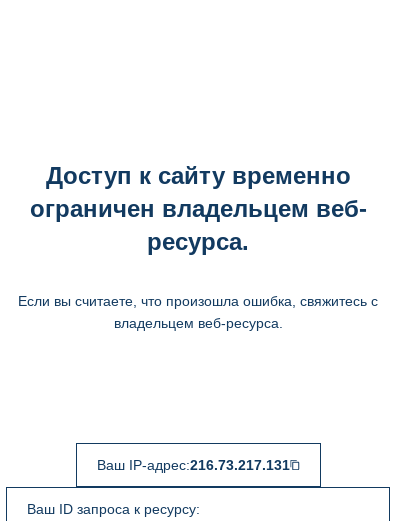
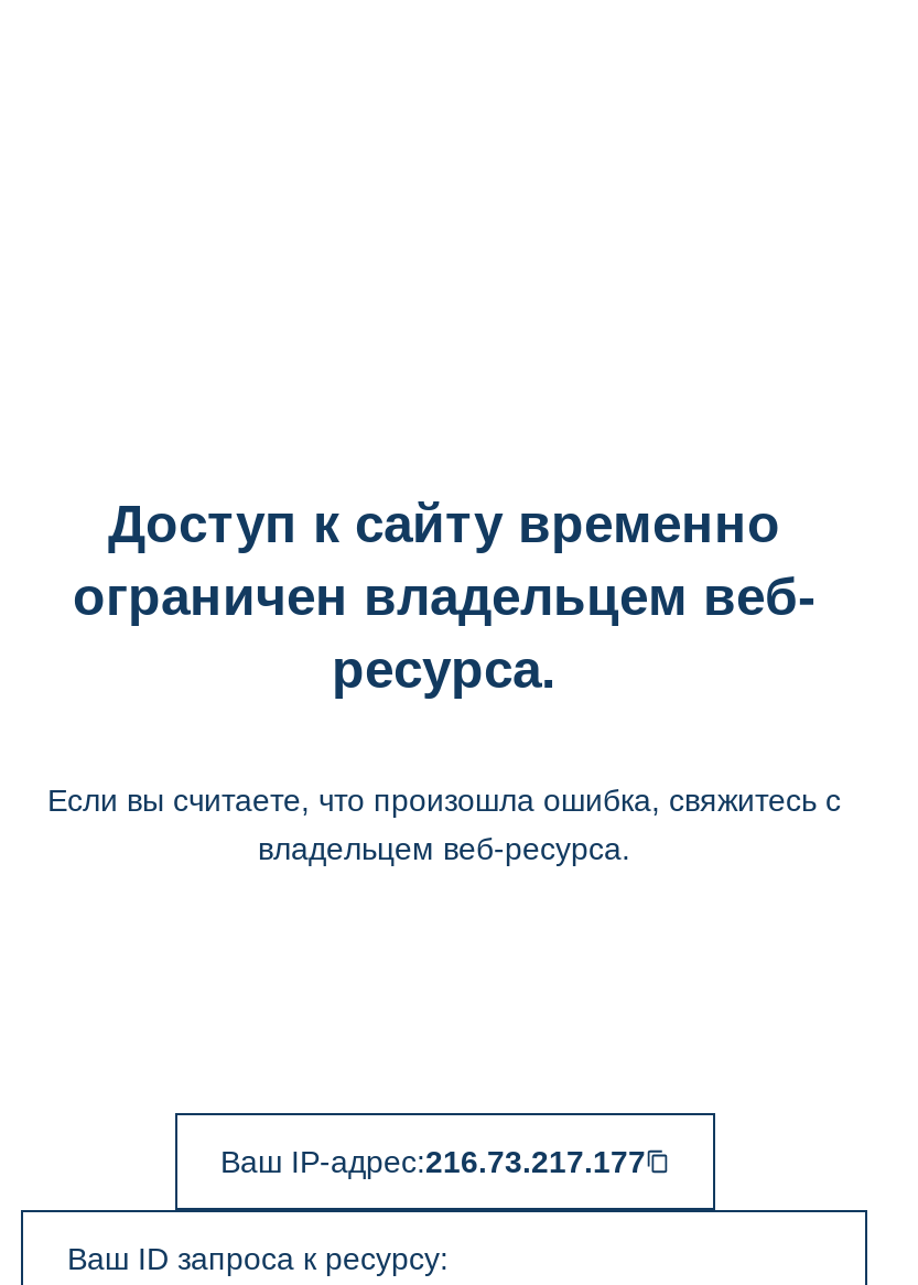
[96,457,289,473] Ваш IP-адрес:216.73.217.131 -> [220,1144,646,1179] Ваш IP-адрес:216.73.217.177

